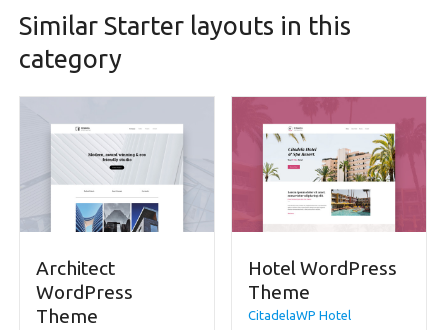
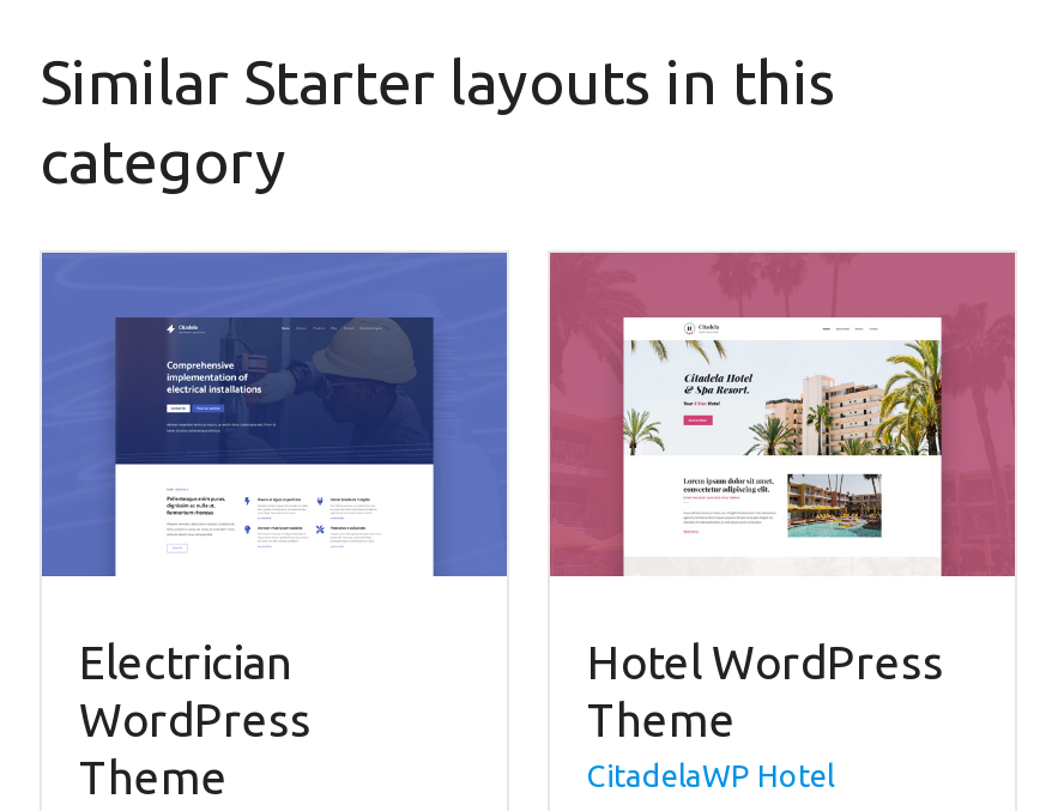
[21,98,213,279] [image] | Architect -> [42,253,507,688] [image] | Electrician

